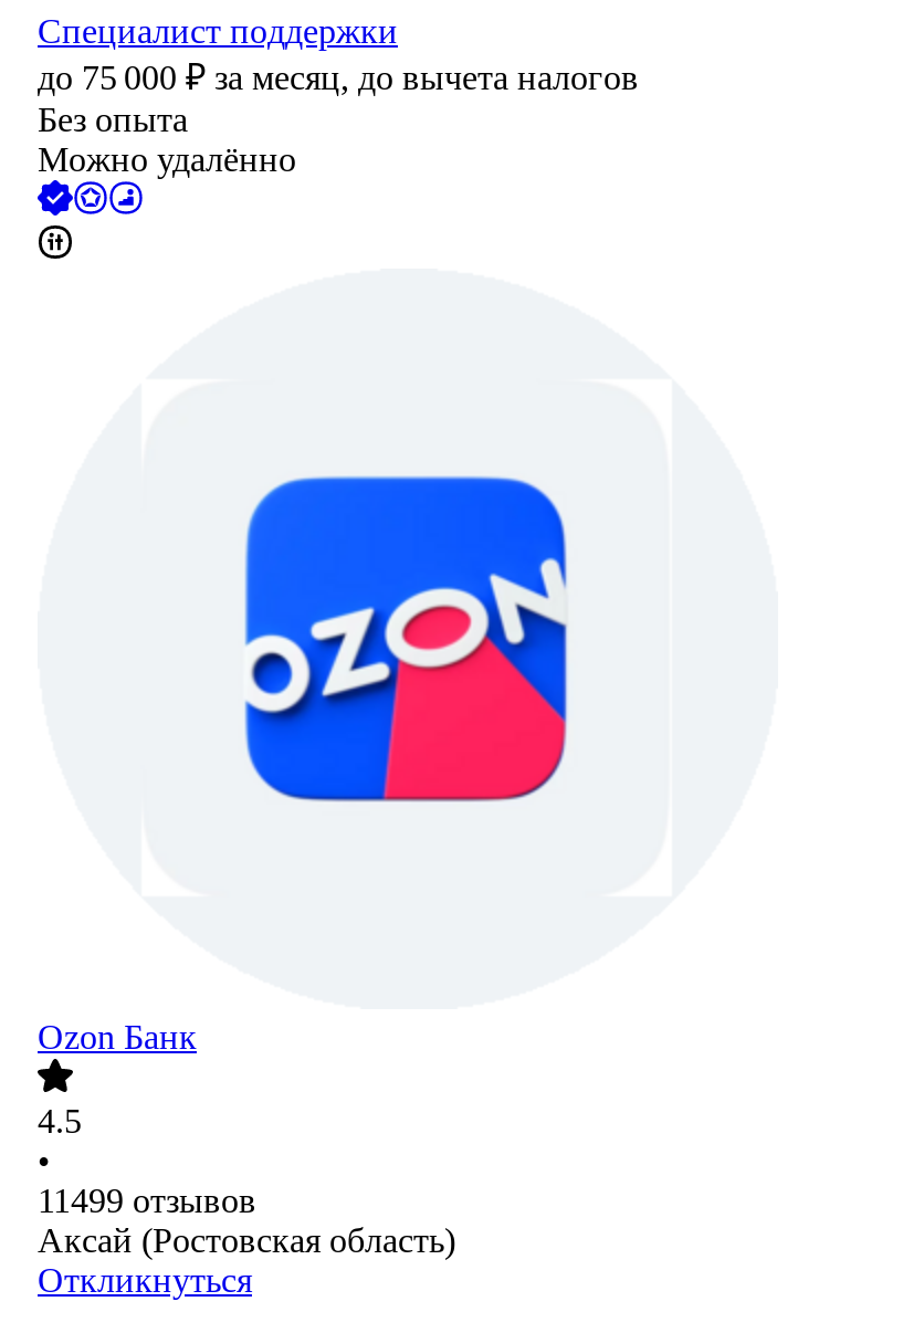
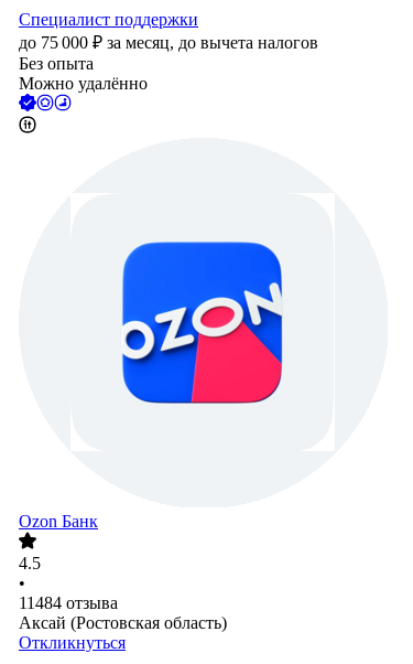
[38,1183,256,1220] 11499 отзывов -> [19,594,118,613] 11484 отзыва

